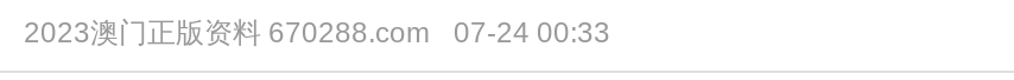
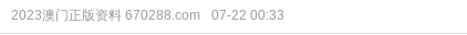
[24,16,610,49] 2023澳门正版资料 670288.com 07-24 00:33 -> [11,8,284,23] 2023澳门正版资料 670288.com 07-22 00:33

